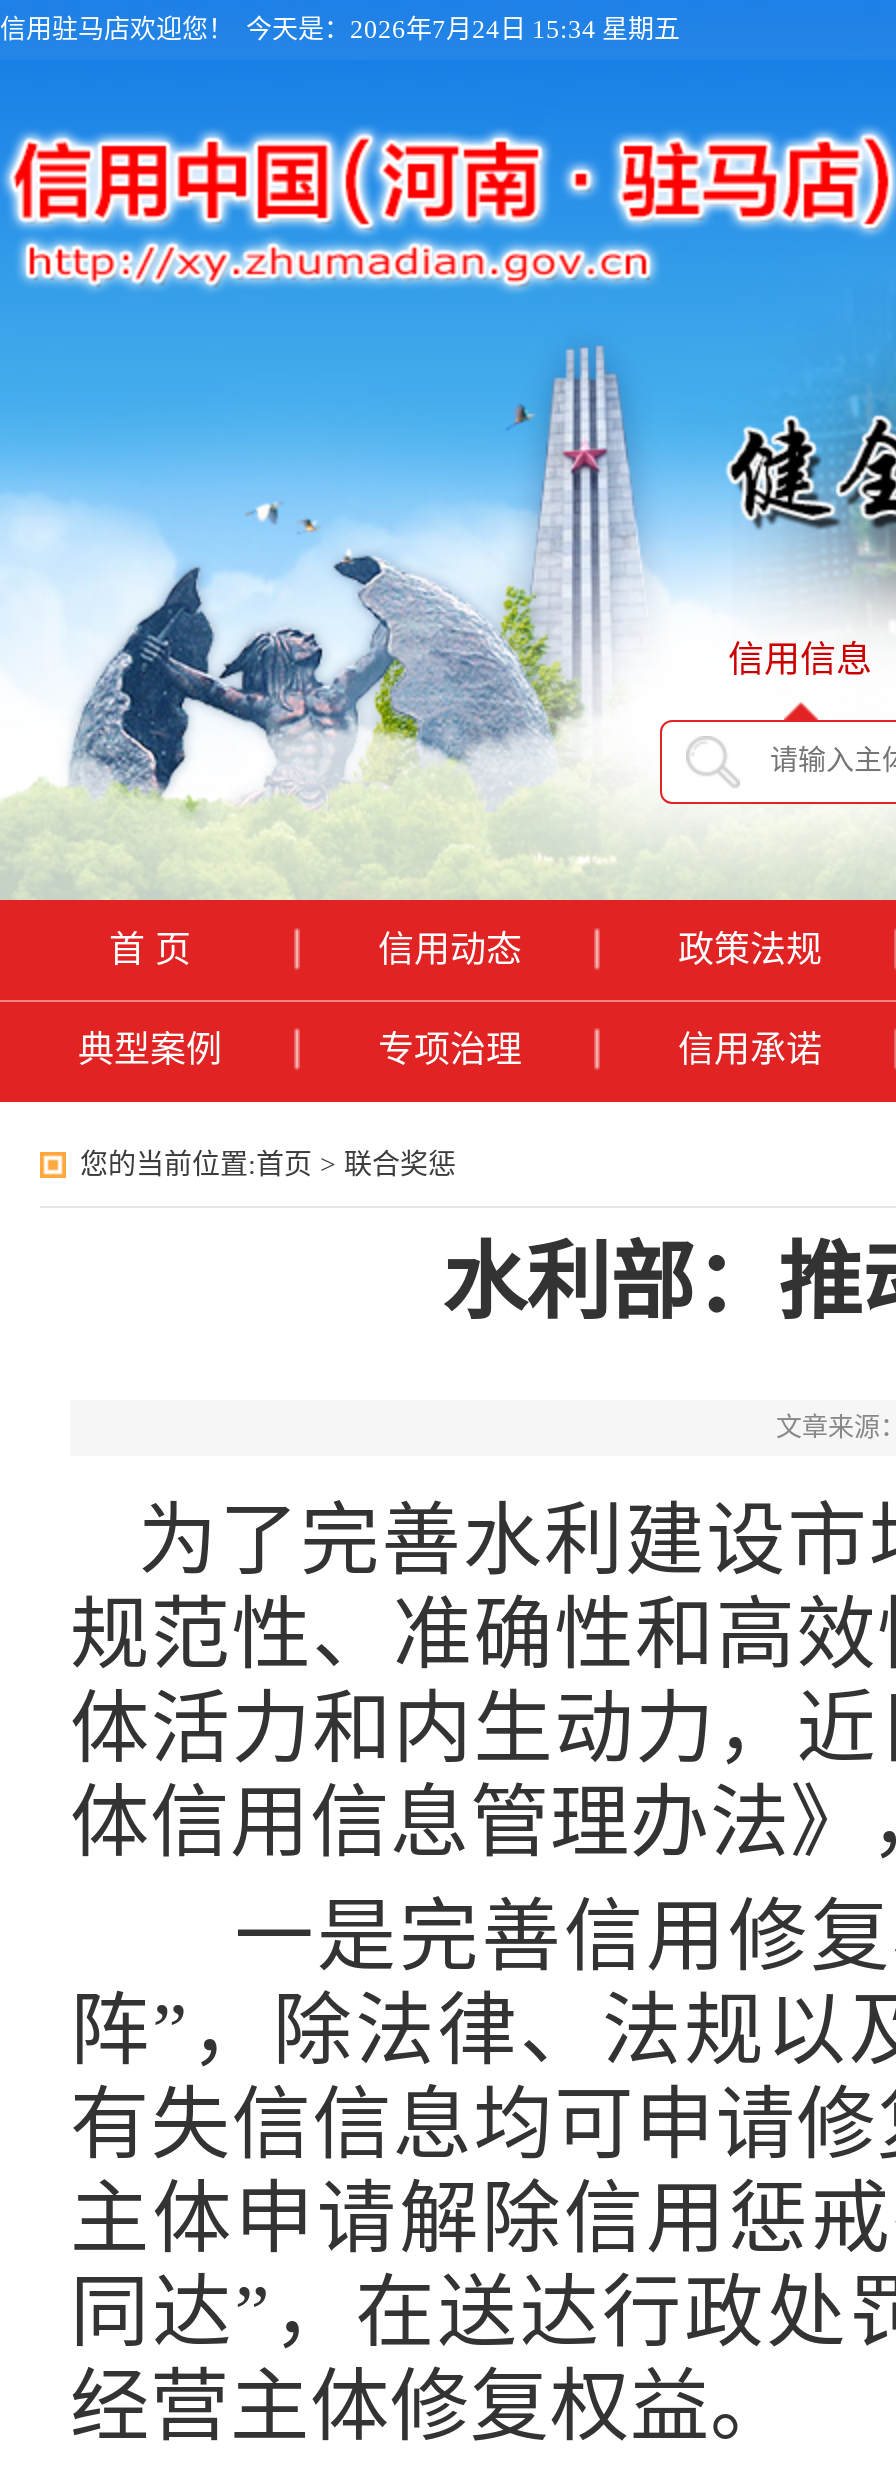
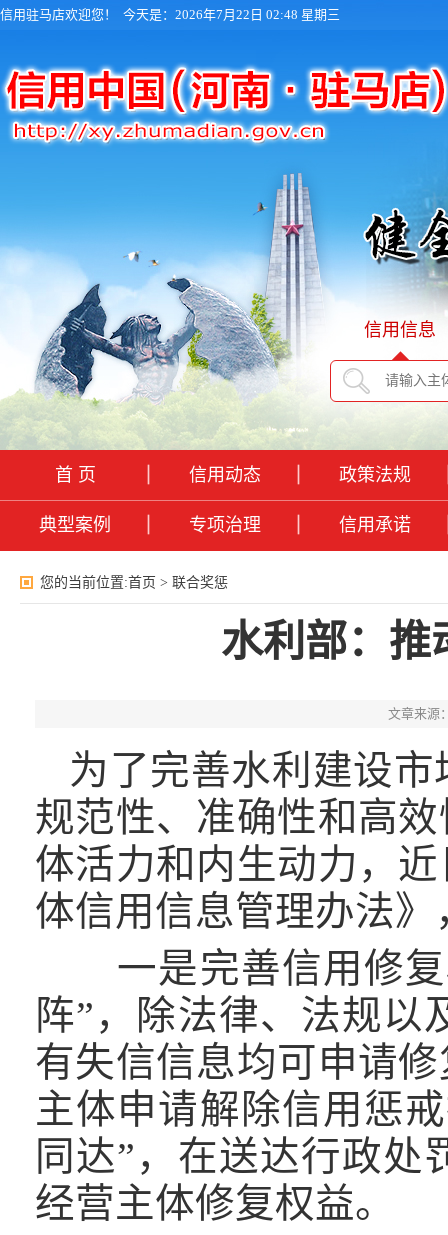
[0,14,680,44] 信用驻马店欢迎您！今天是：2026年7月24日 15:34 星期五 -> [0,7,340,22] 信用驻马店欢迎您！今天是：2026年7月22日 02:48 星期三

